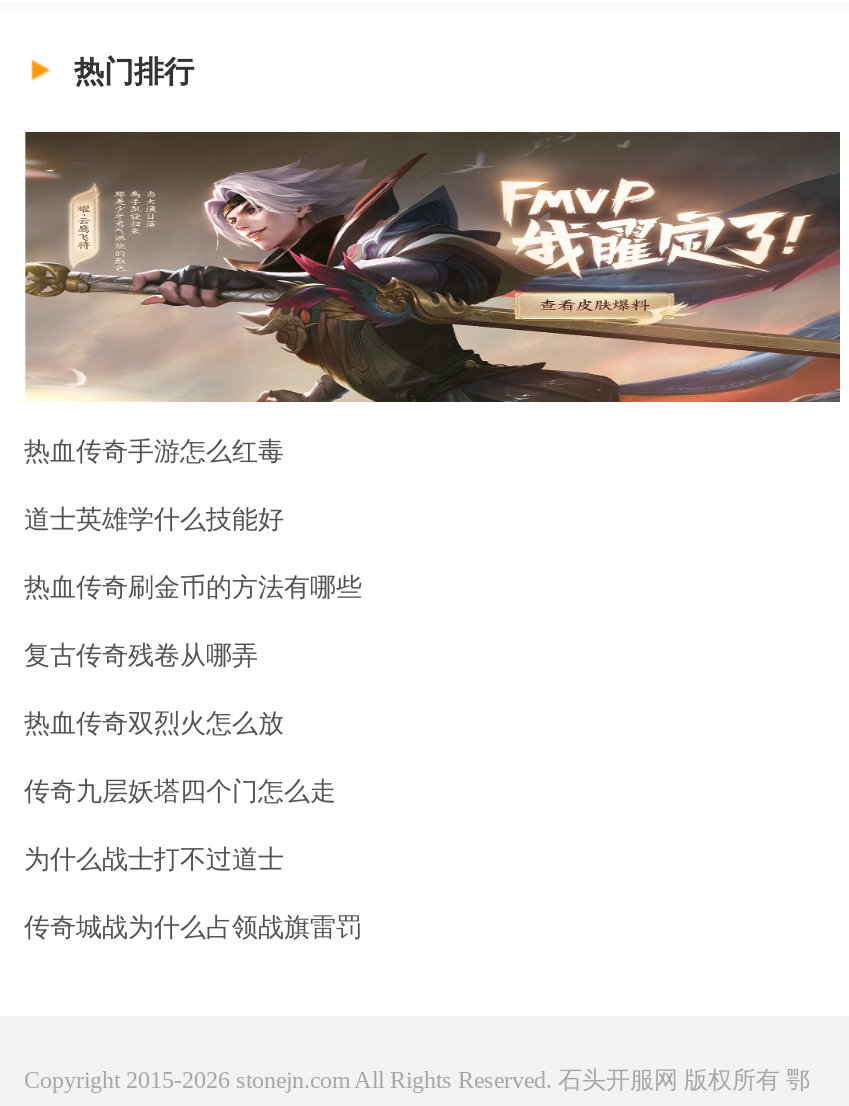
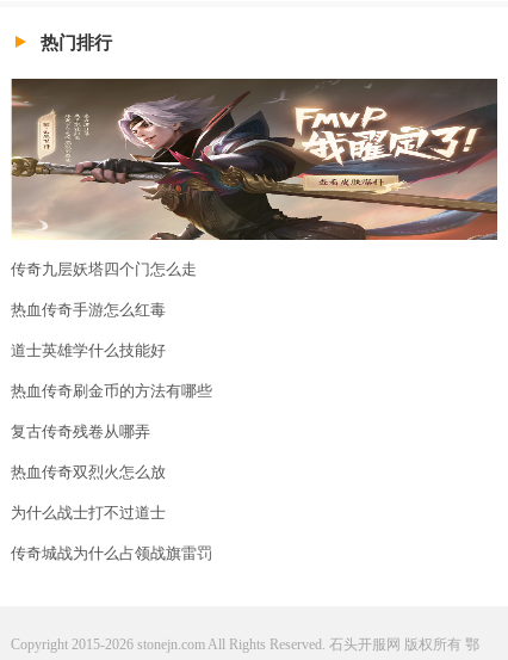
moved [24,437,362,739] -> [11,301,212,481]: 热血传奇手游怎么红毒 | 道士英雄学什么技能好 | 热血传奇刷金币的方法有哪些 | 复古传奇残卷从哪弄 | 热血传奇双烈火怎么放
moved [24,777,336,807] -> [11,261,197,279]: 传奇九层妖塔四个门怎么走

